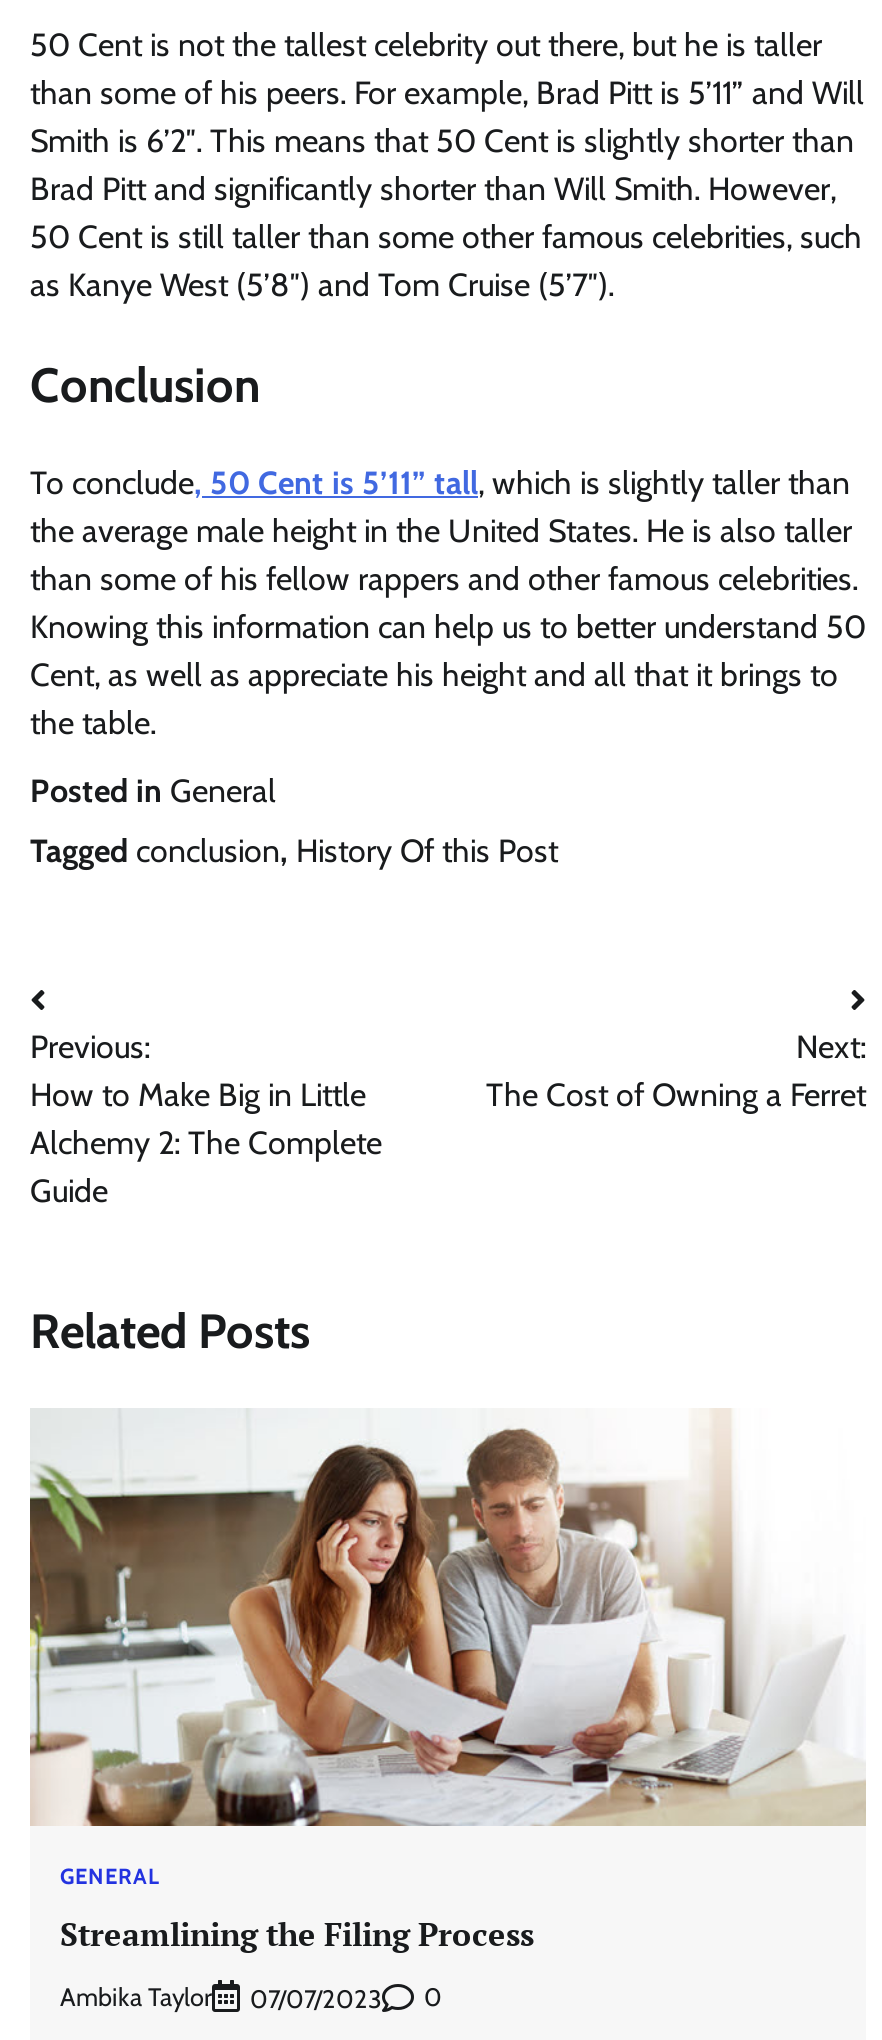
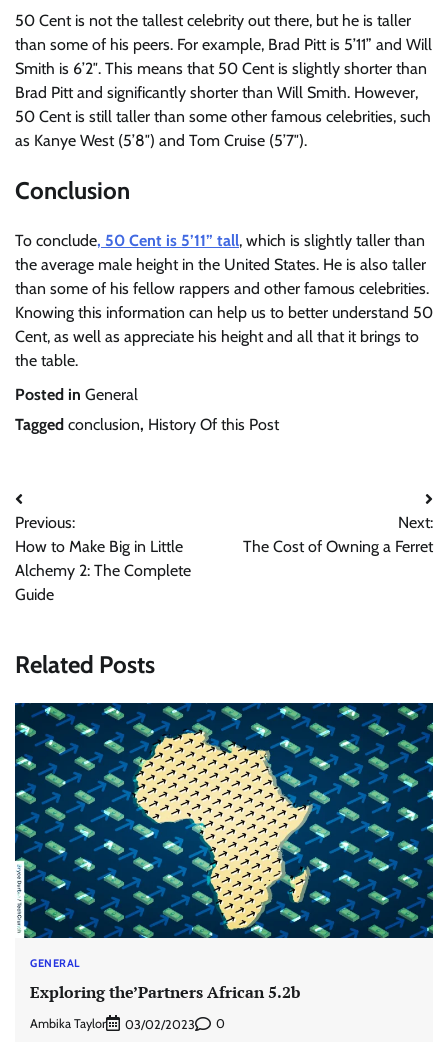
[28,1408,866,1828] [image] -> [14,702,434,939] [image]
[60,1911,534,1955] Streamlining the Filing Process -> [30,981,300,1003] Exploring the’Partners African 5.2b
[250,1984,382,2014] 07/07/2023 -> [125,1017,195,1032] 03/02/2023

